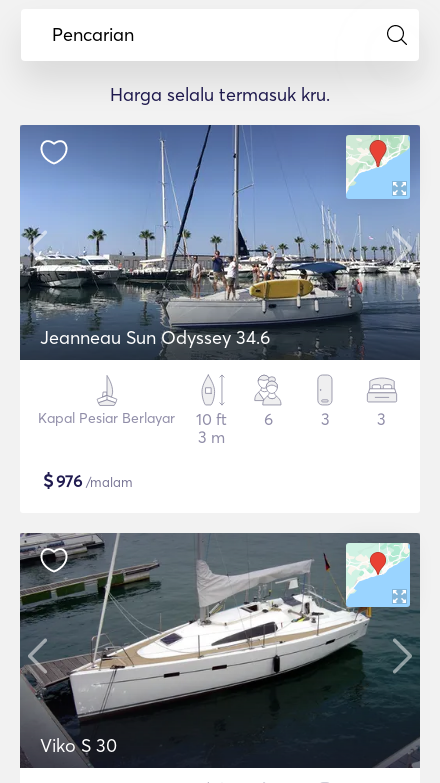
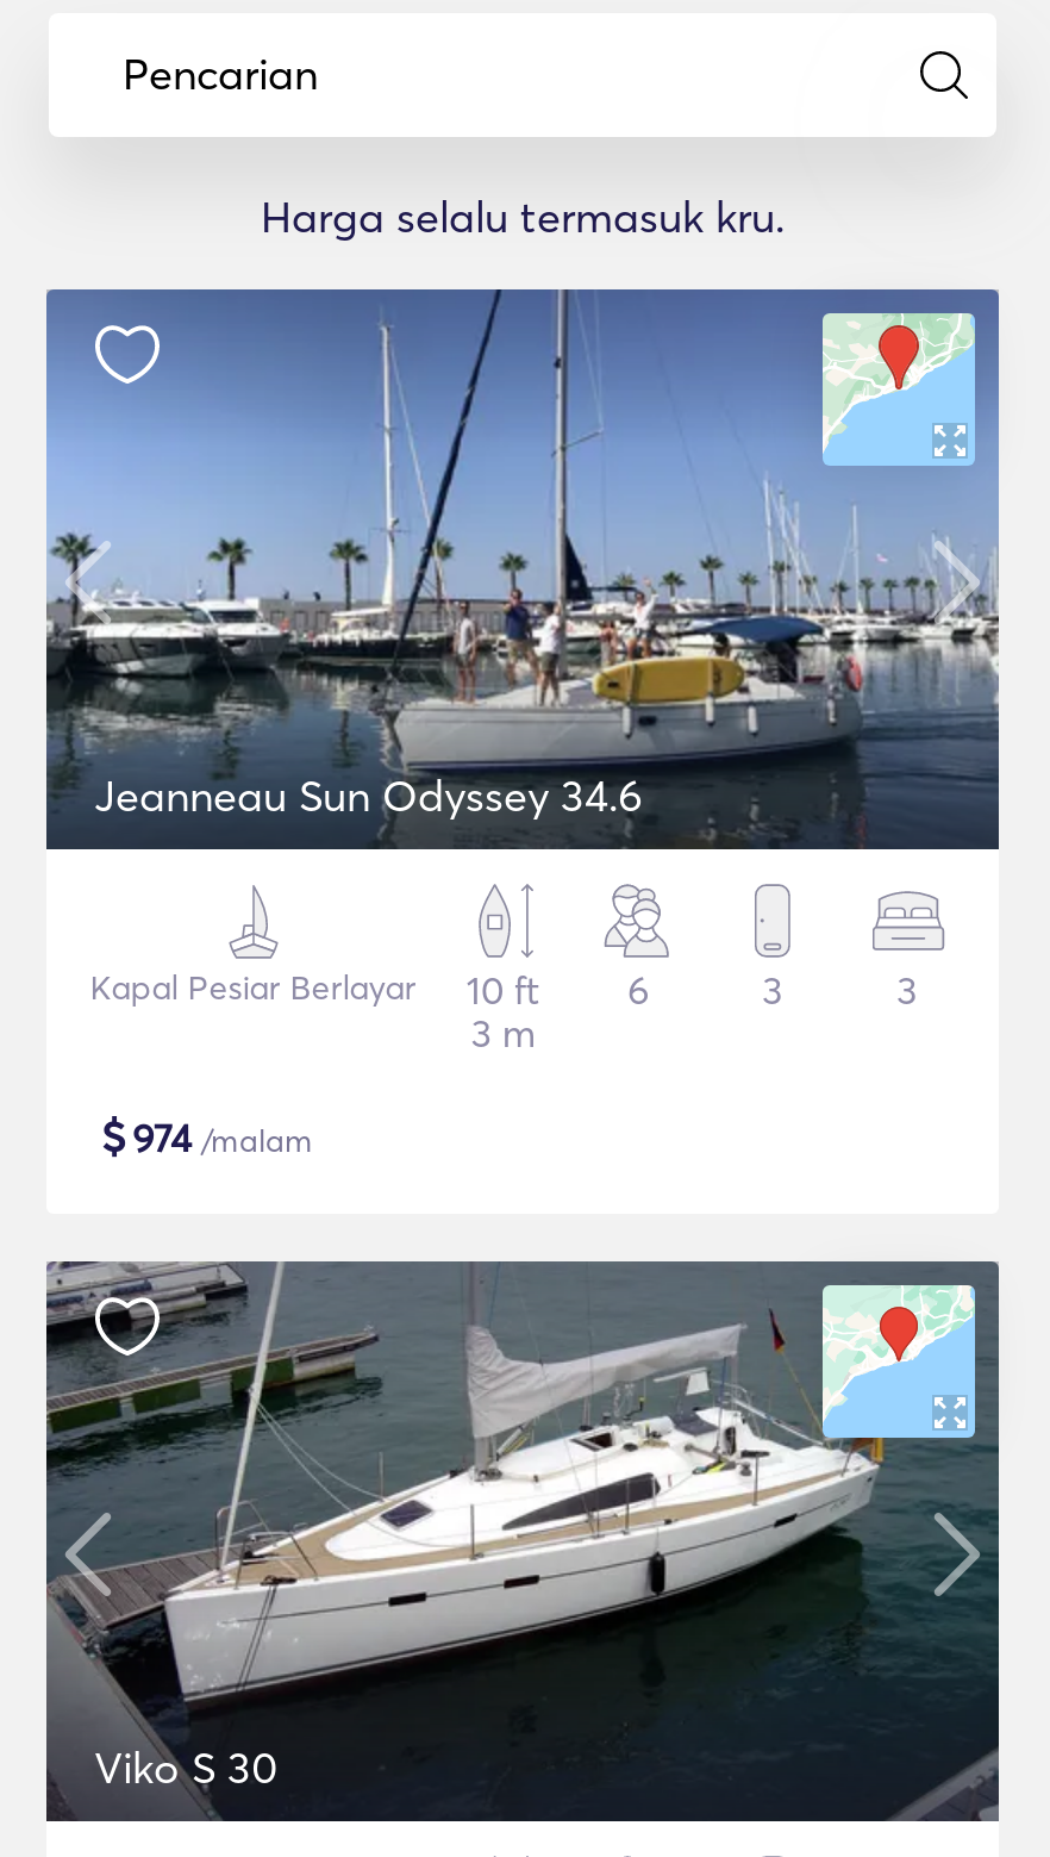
[43,469,133,492] $976 /malam -> [101,1109,313,1164] $974 /malam

